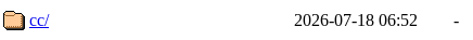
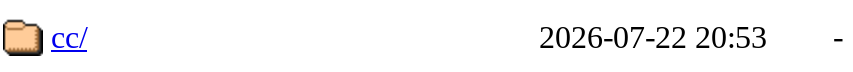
[294,11,418,29] 2026-07-18 06:52 -> [539,20,767,54] 2026-07-22 20:53

